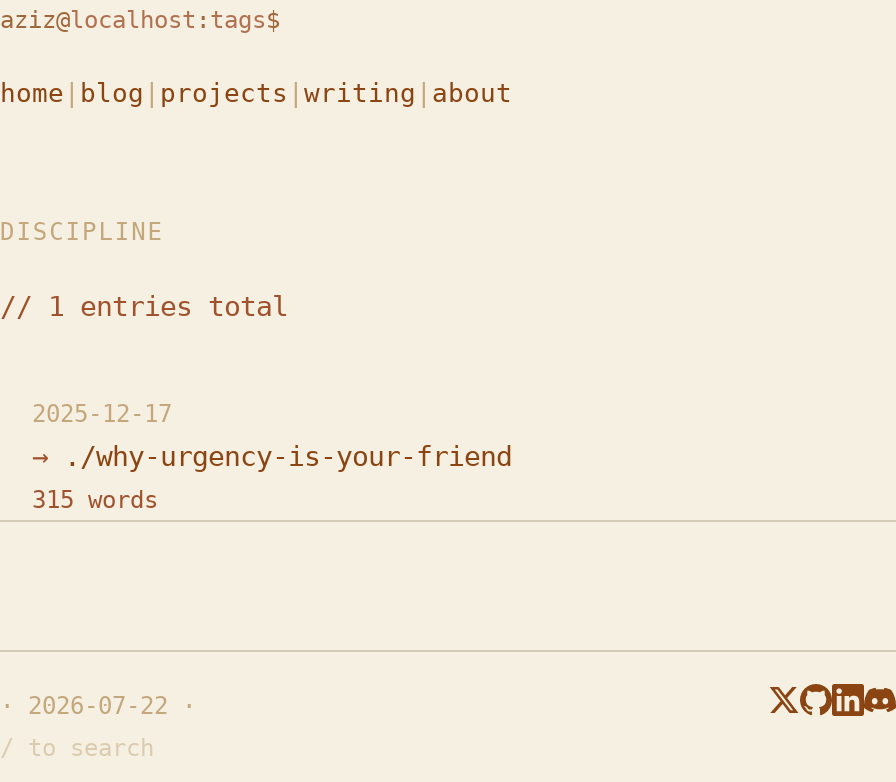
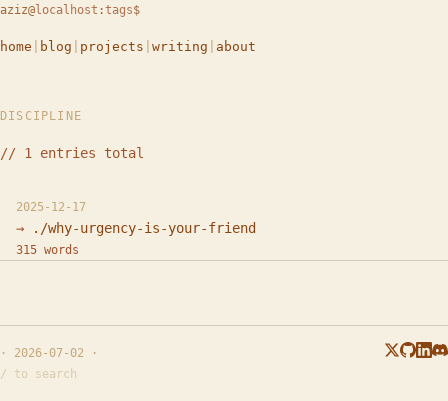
[0,692,196,720] · 2026-07-22 · -> [0,346,98,360] · 2026-07-02 ·

